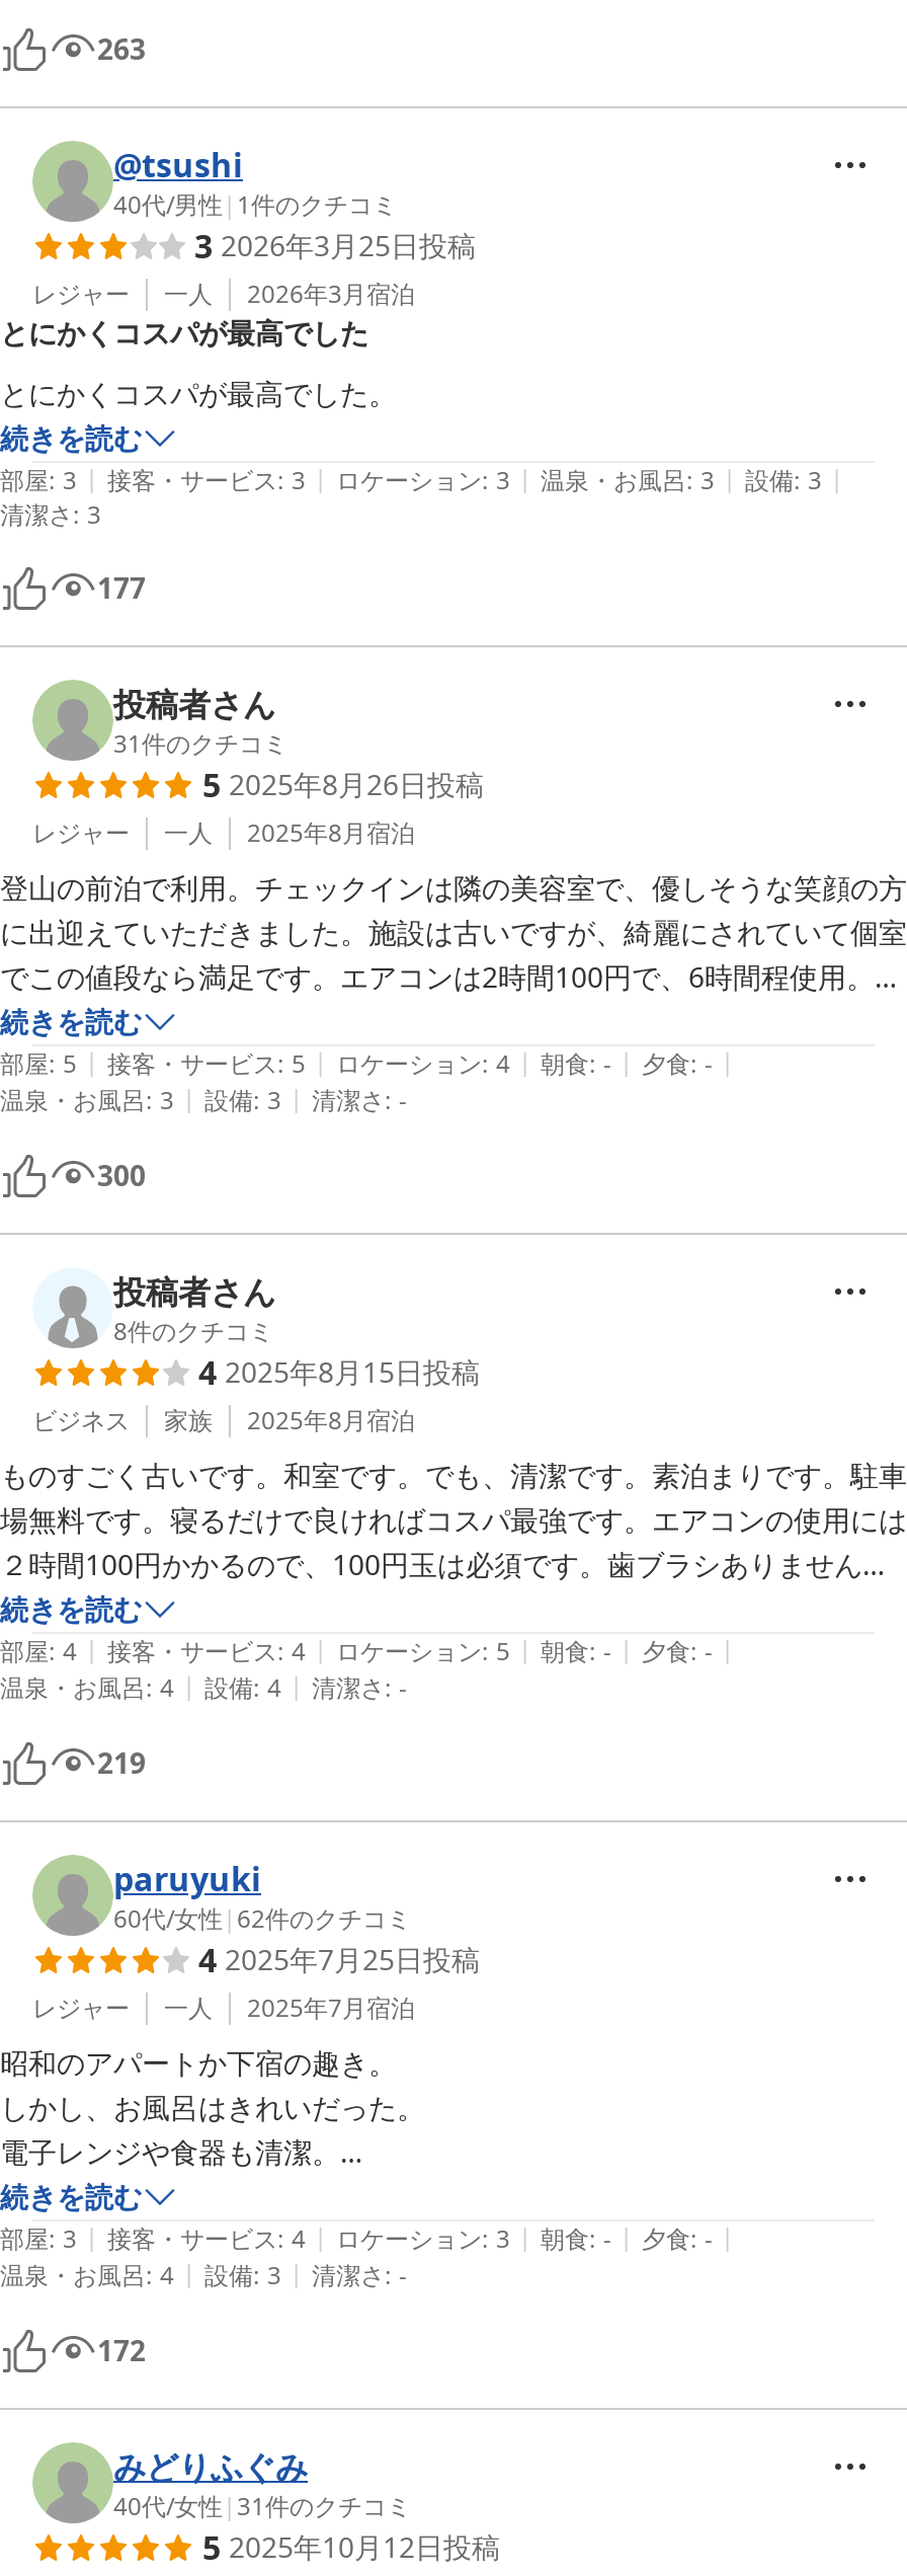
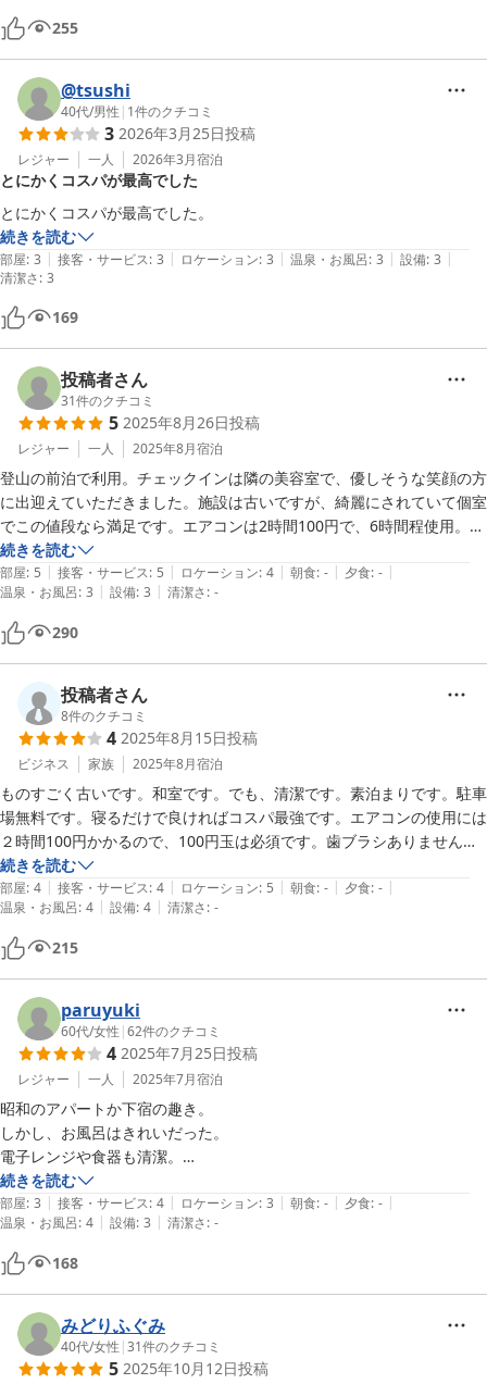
[97,29,146,68] 263 -> [52,17,78,38] 255
[97,568,146,607] 177 -> [52,307,78,327] 169
[97,1156,146,1194] 300 -> [52,622,78,643] 290
[97,1743,146,1782] 219 -> [52,937,78,958] 215
[97,2331,146,2369] 172 -> [52,1252,78,1273] 168

